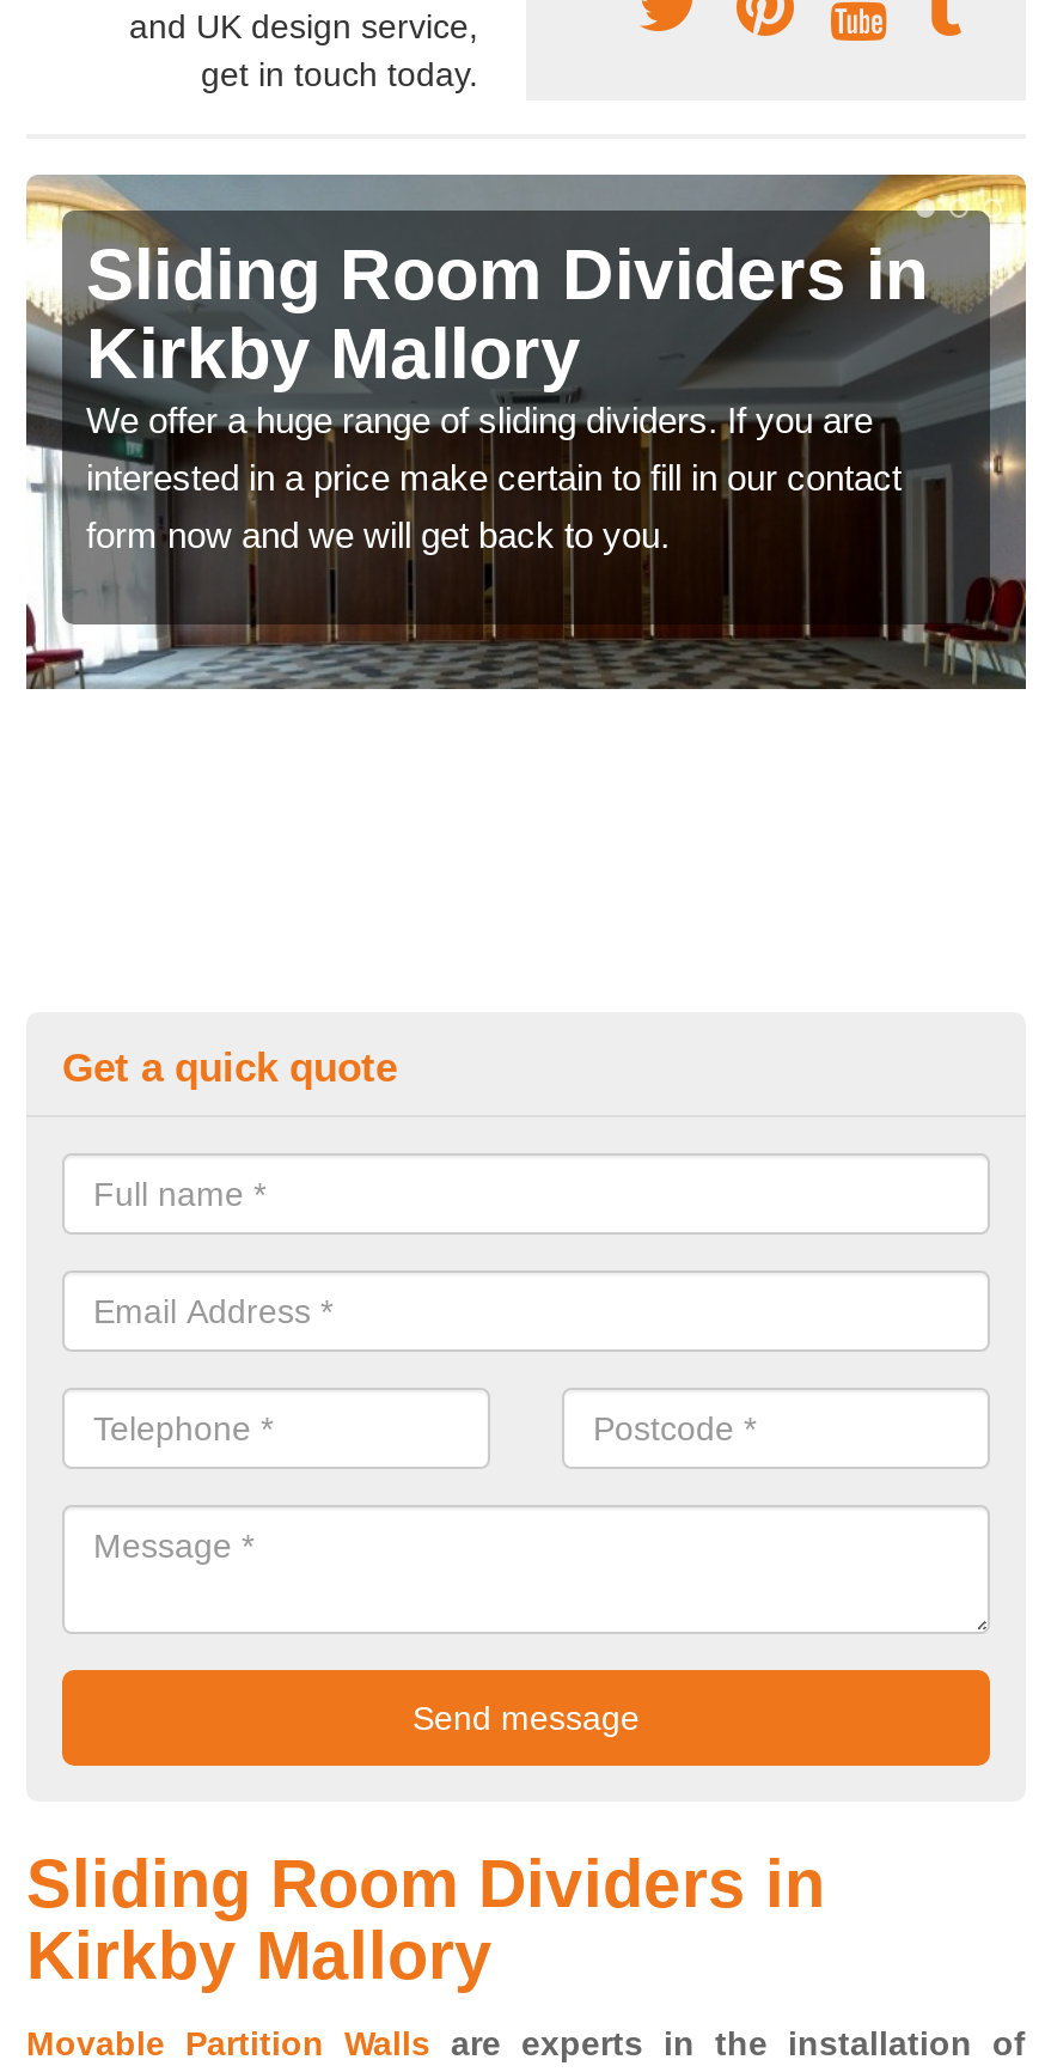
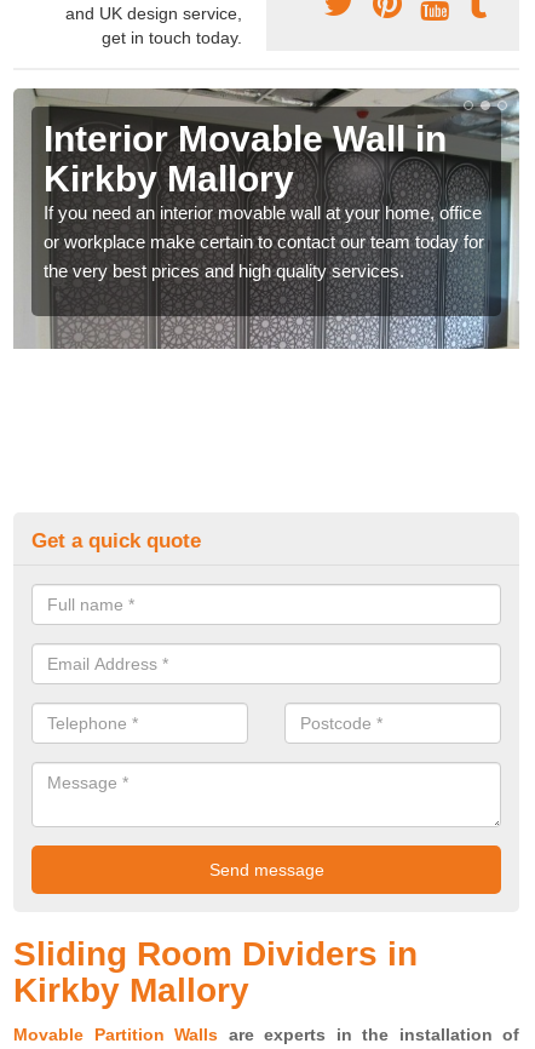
[26,172,1028,691] [image] | Sliding Room Dividers in -> [12,87,520,350] [image] | Interior Movable Wall in
[86,400,902,555] We offer a huge range of sliding dividers. If you are | interested in a price make certain to fill in our contact | form now and we will get back to you. -> [44,202,484,281] If you need an interior movable wall at your home, office | or workplace make certain to contact our team today for | the very best prices and high quality services.

